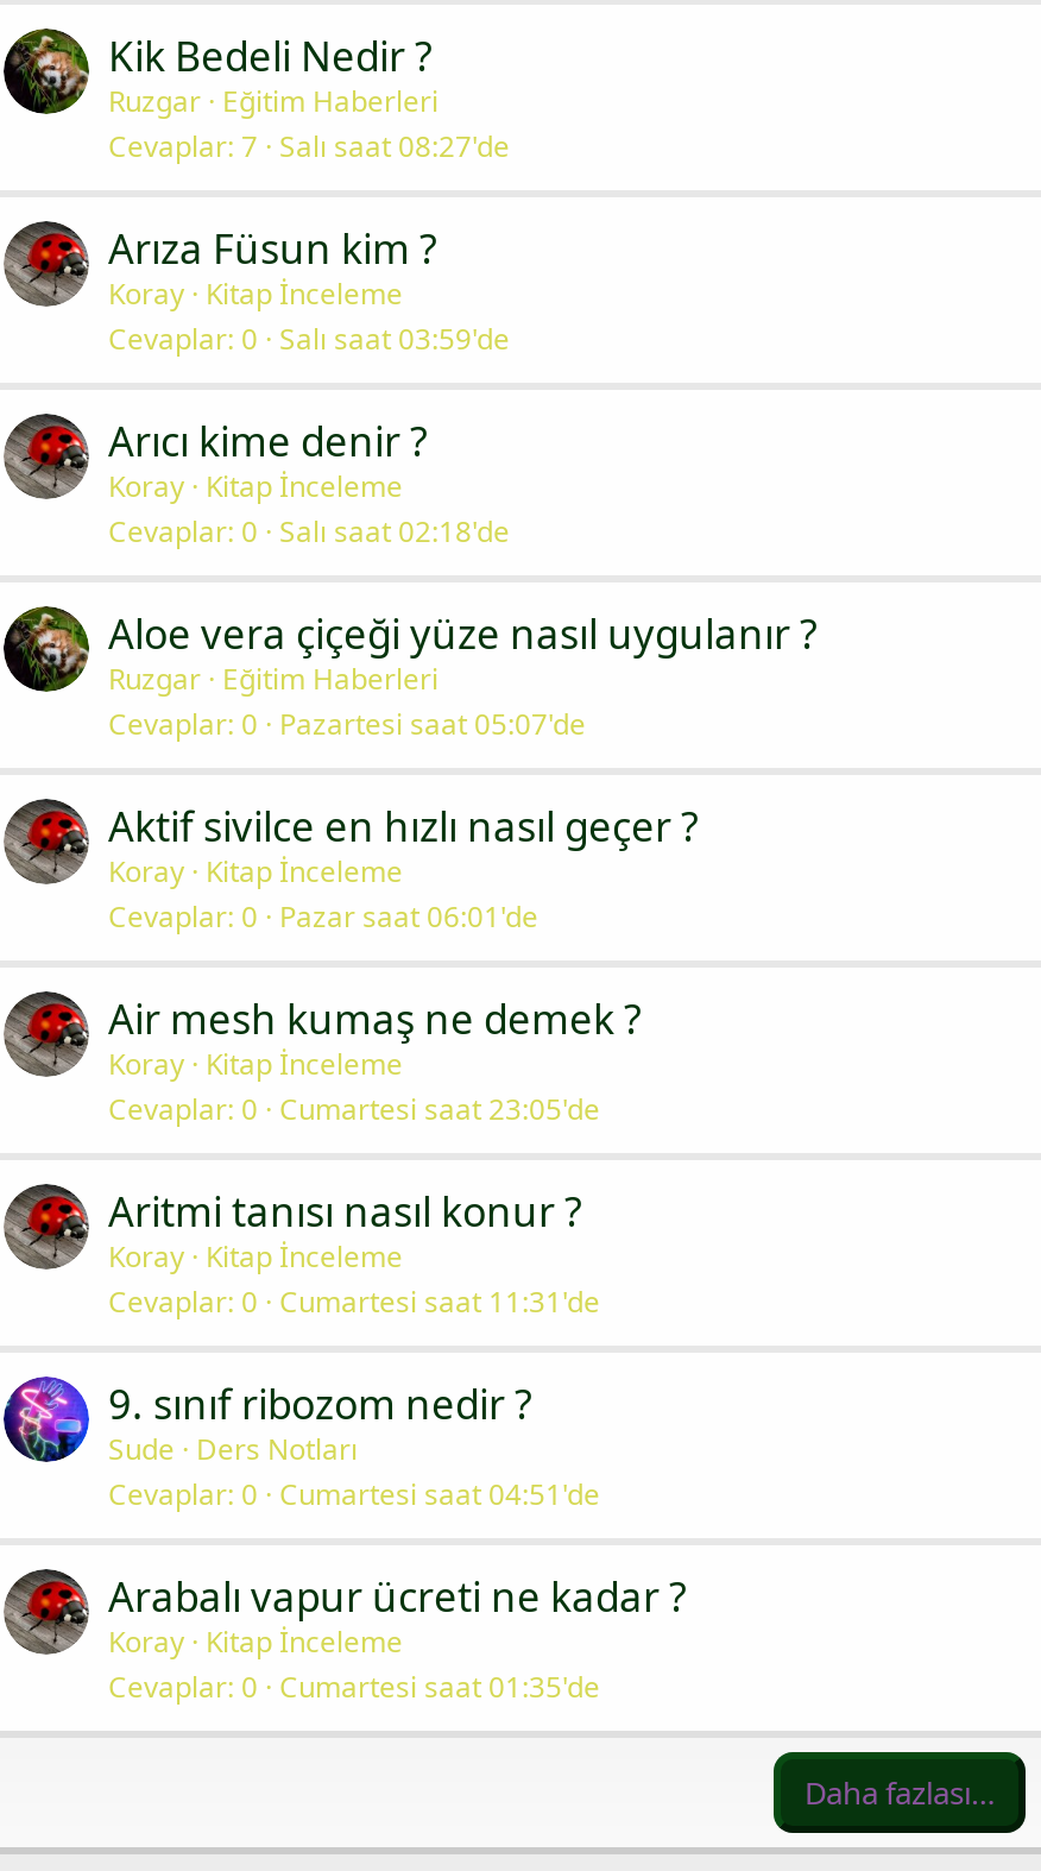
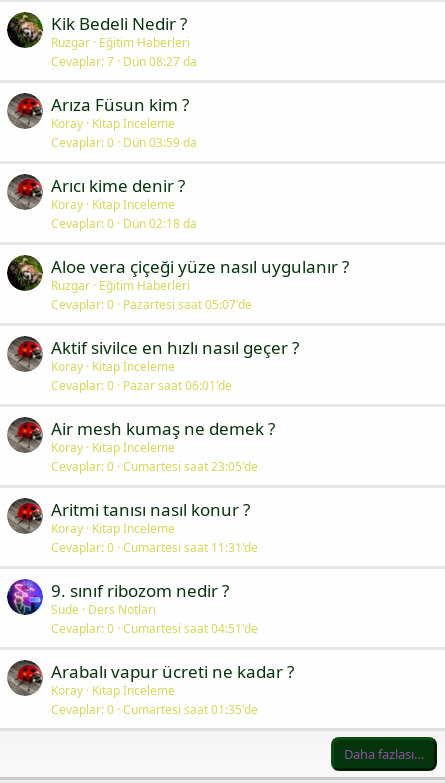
[108,126,510,166] Cevaplar 7 Salı saat 08:27'de -> [51,53,197,70] Cevaplar 7 Dün 08:27 da
[108,319,510,359] Cevaplar 0 Salı saat 03:59'de -> [51,134,197,151] Cevaplar 0 Dün 03:59 da
[108,511,510,552] Cevaplar 0 Salı saat 02:18'de -> [51,215,197,232] Cevaplar 0 Dün 02:18 da

